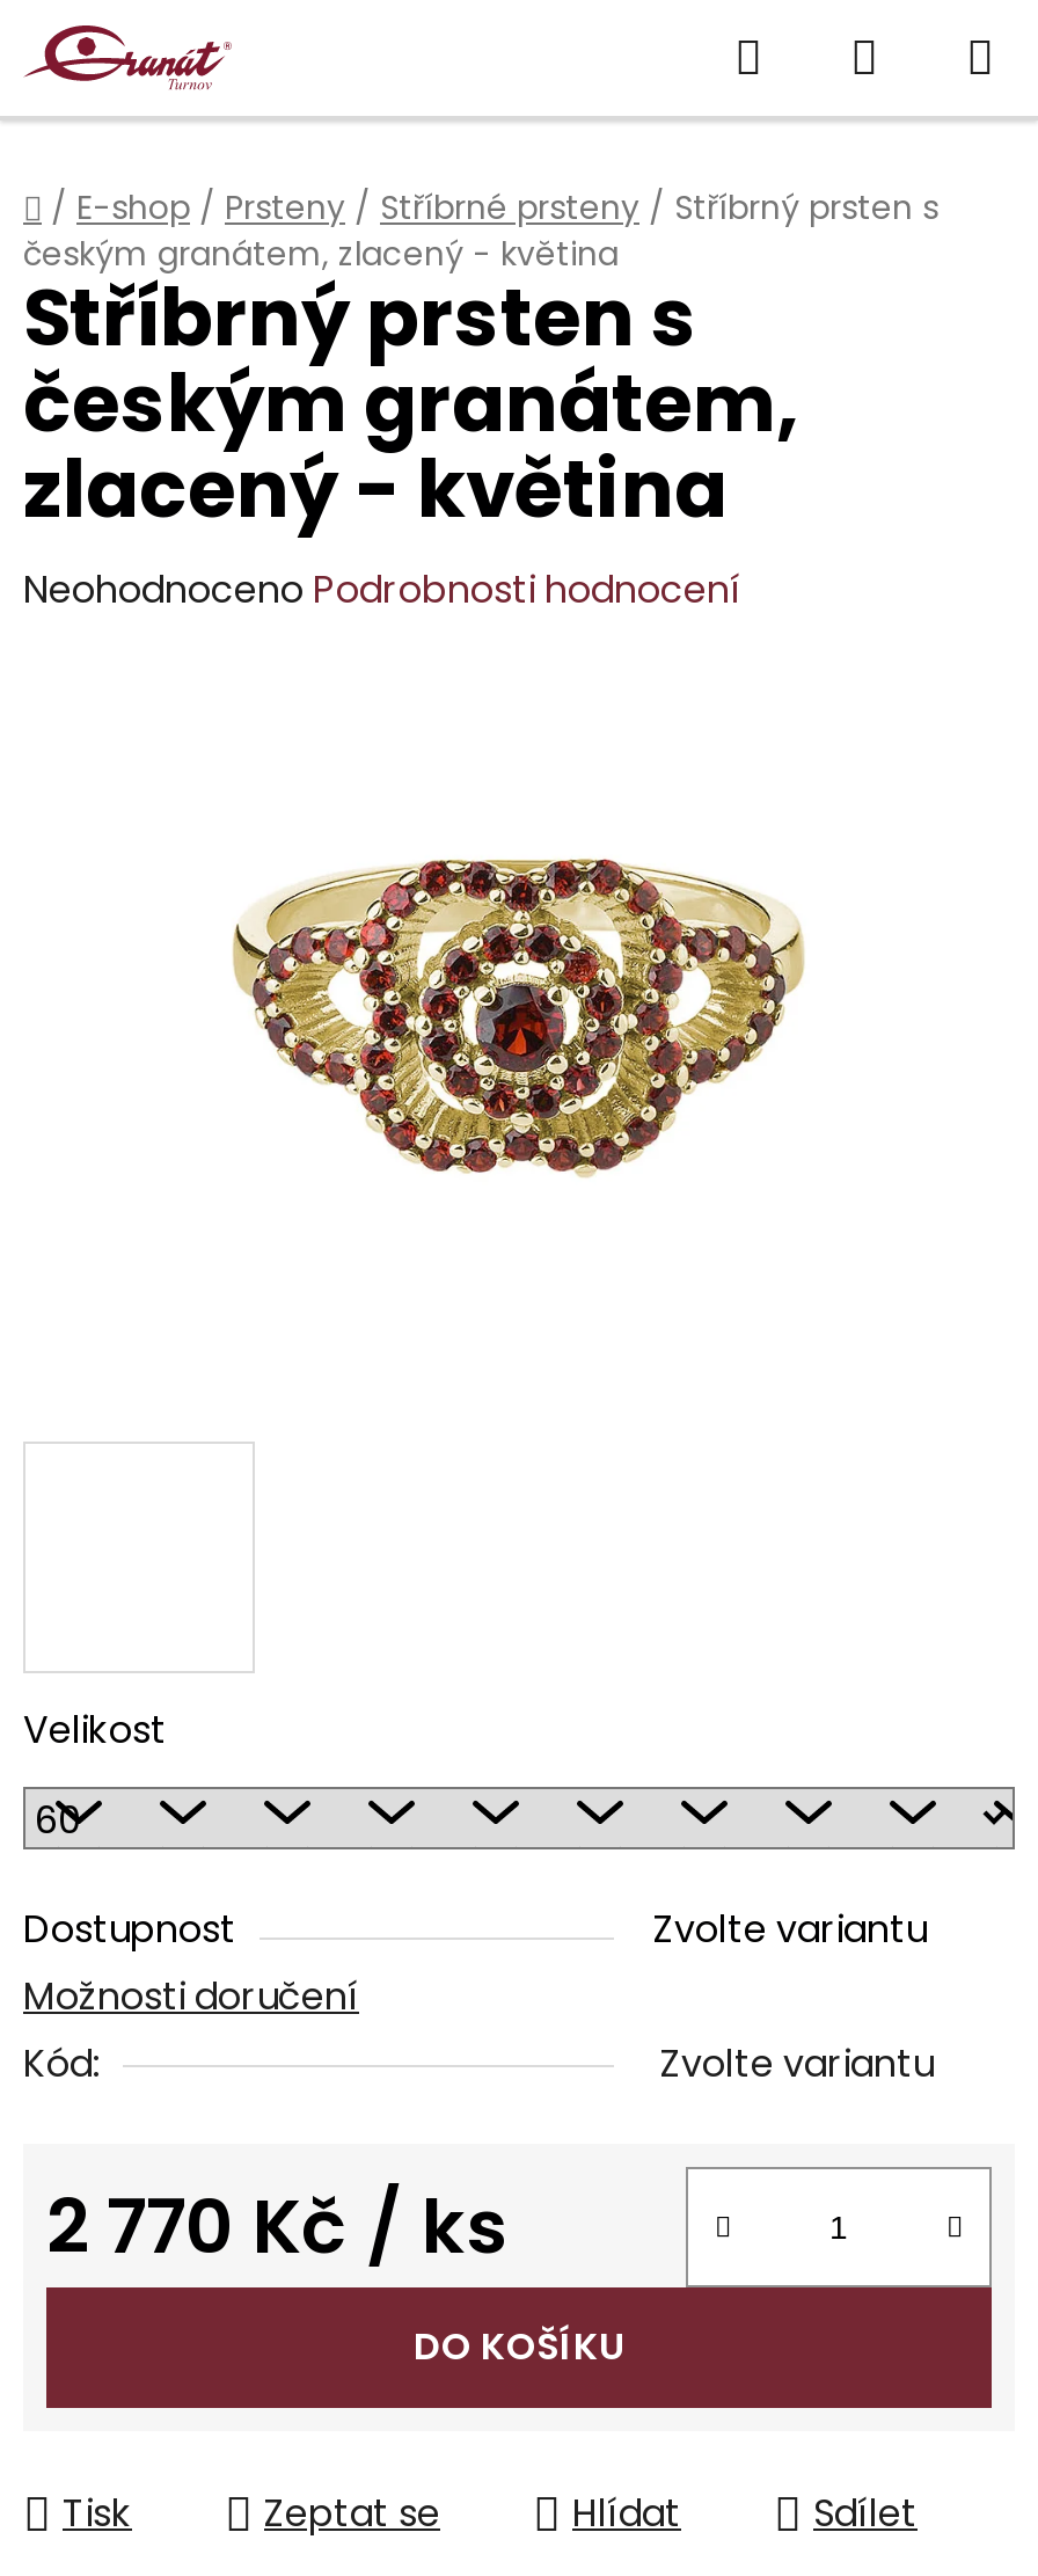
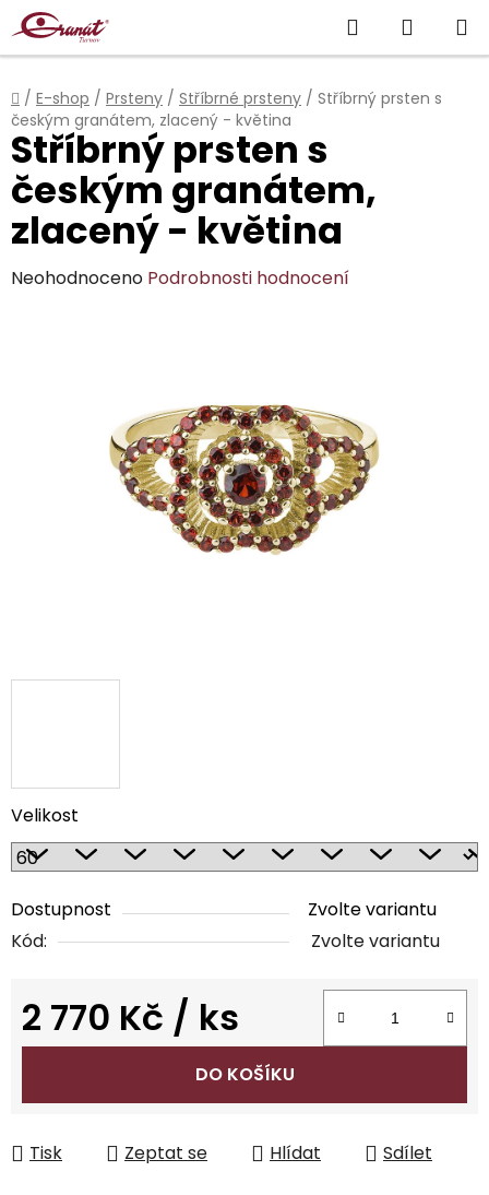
[23,1971,359,2024] Možnosti doručení -> none

